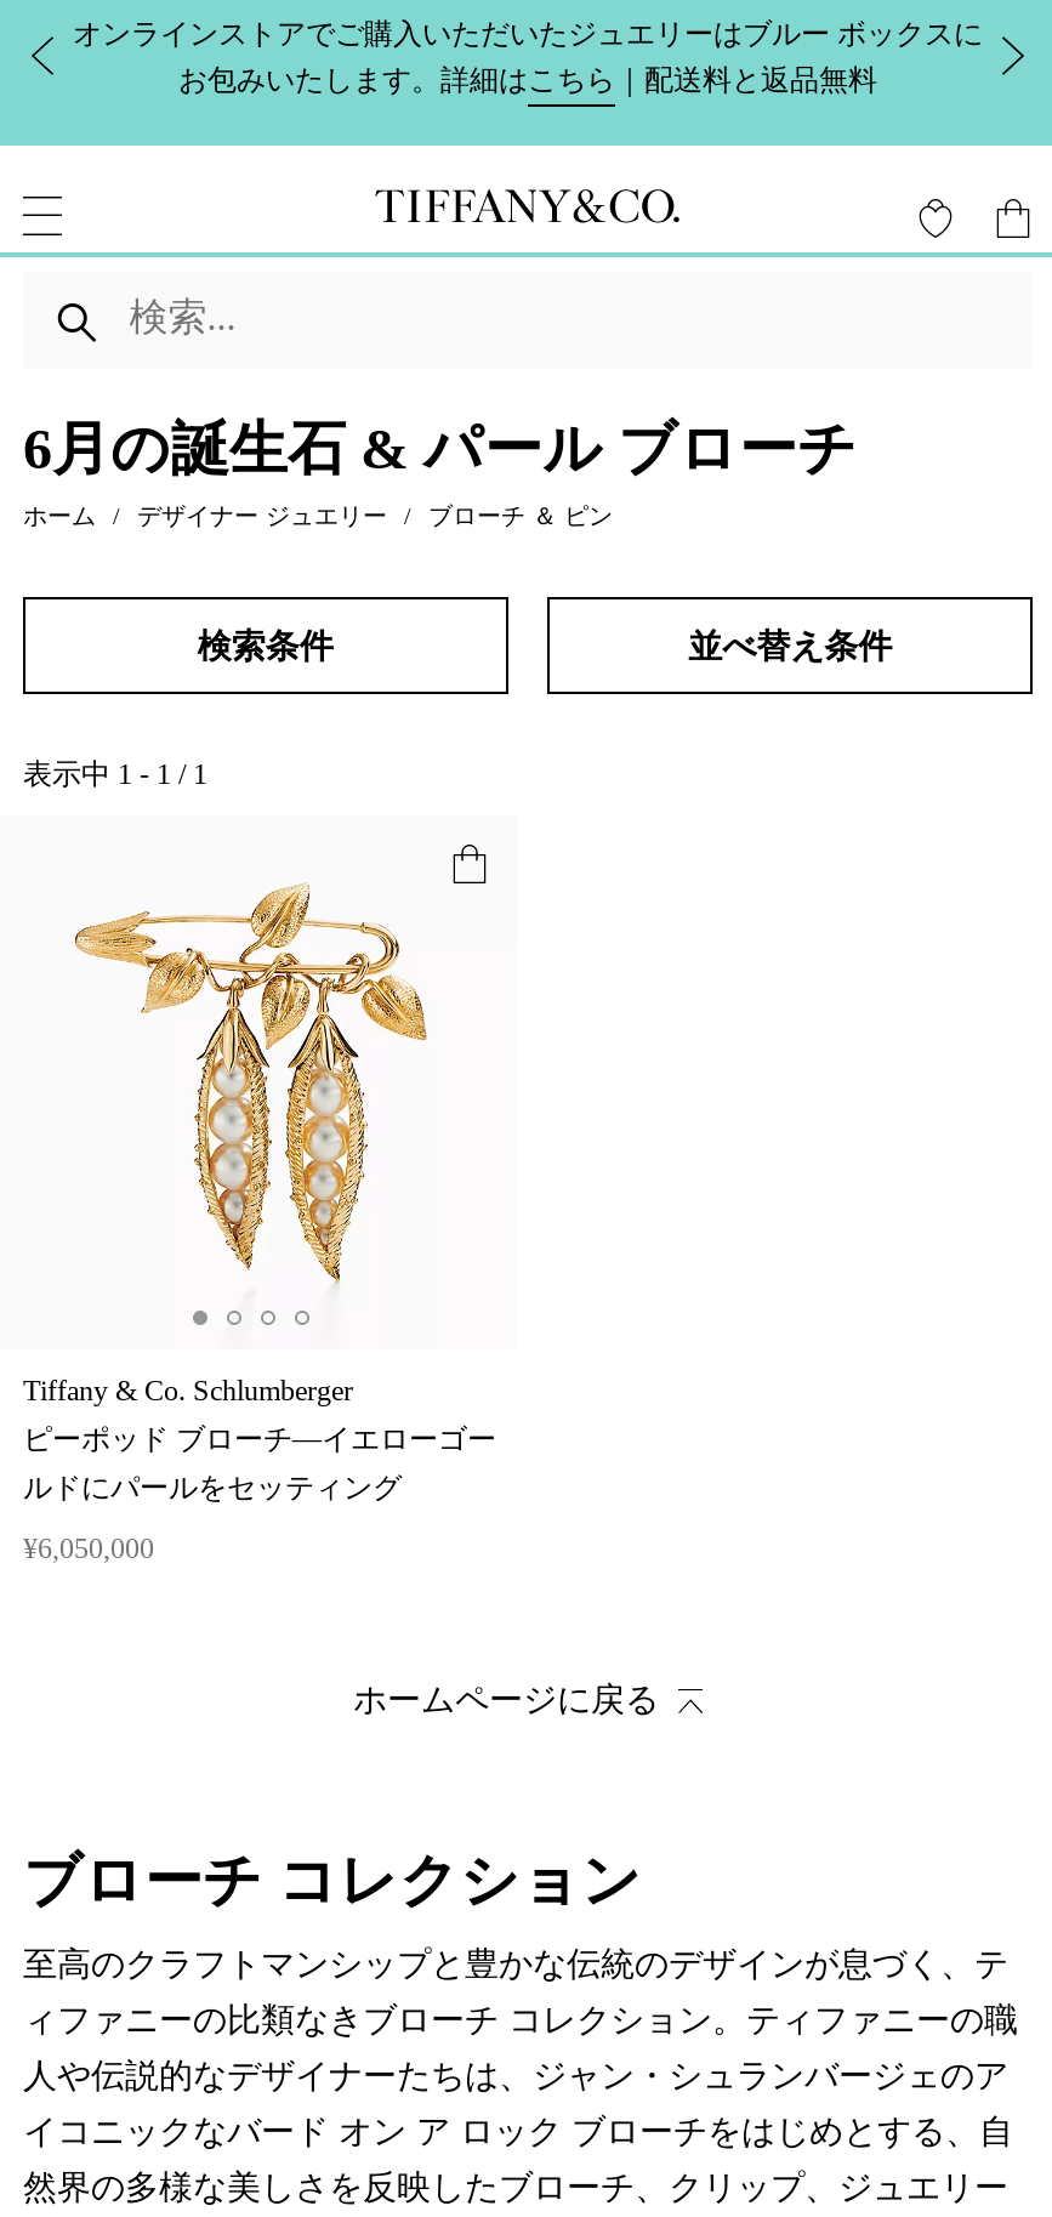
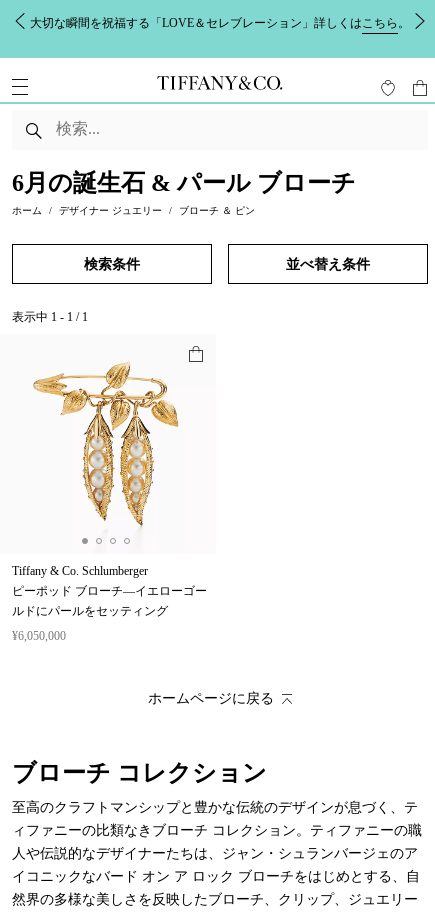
[73,17,983,97] オンラインストアでご購入いただいたジュエリーはブルー ボックスに | お包みいたします。詳細はこちら｜配送料と返品無料 -> [30,15,410,29] 大切な瞬間を祝福する「LOVE＆セレブレーション」詳しくはこちら。

